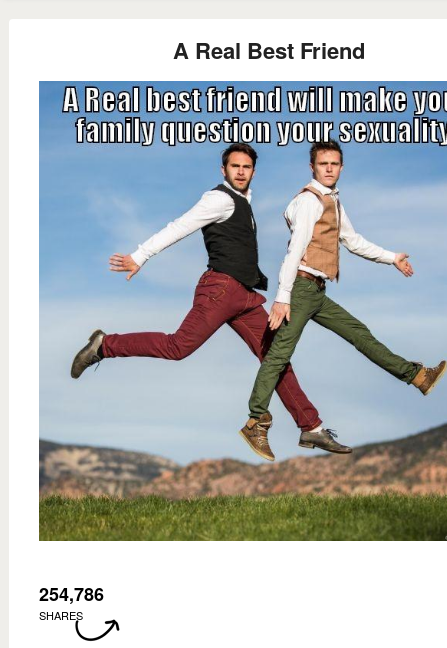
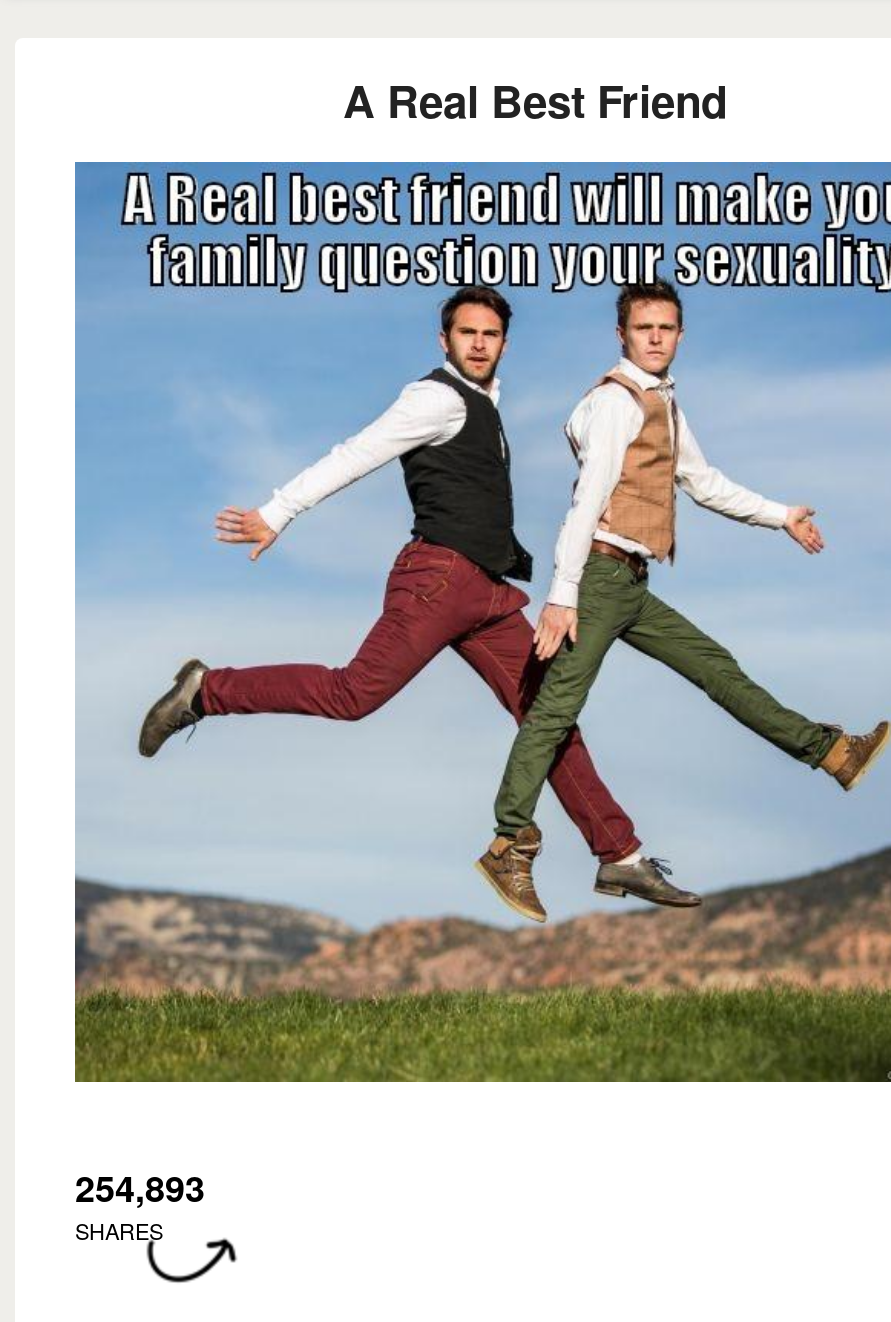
[39,581,104,607] 254,786 -> [75,1162,205,1214] 254,893

